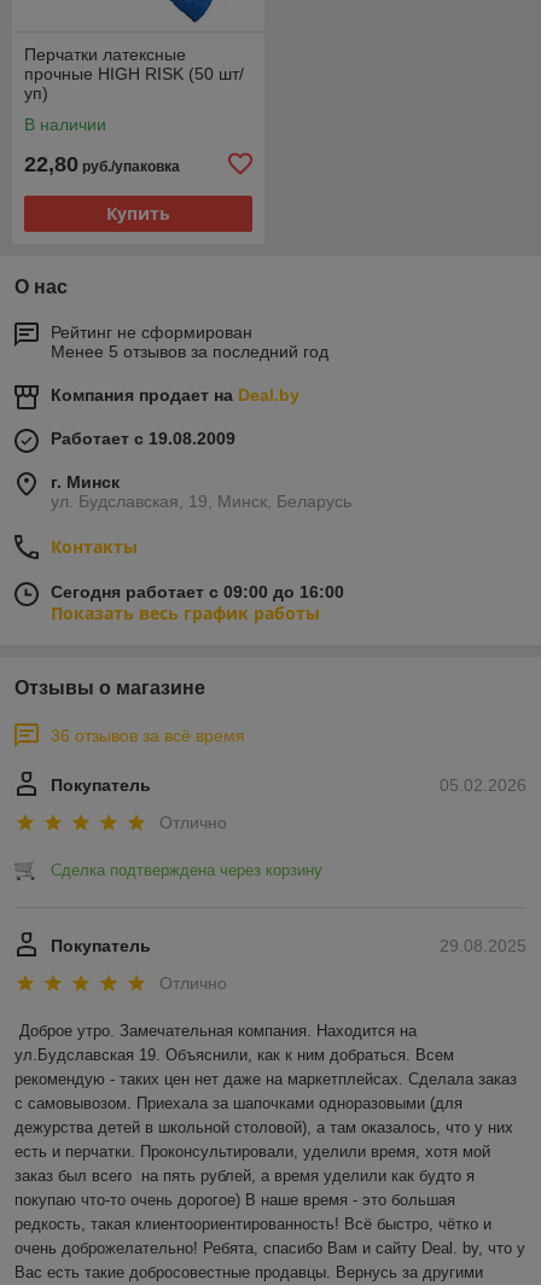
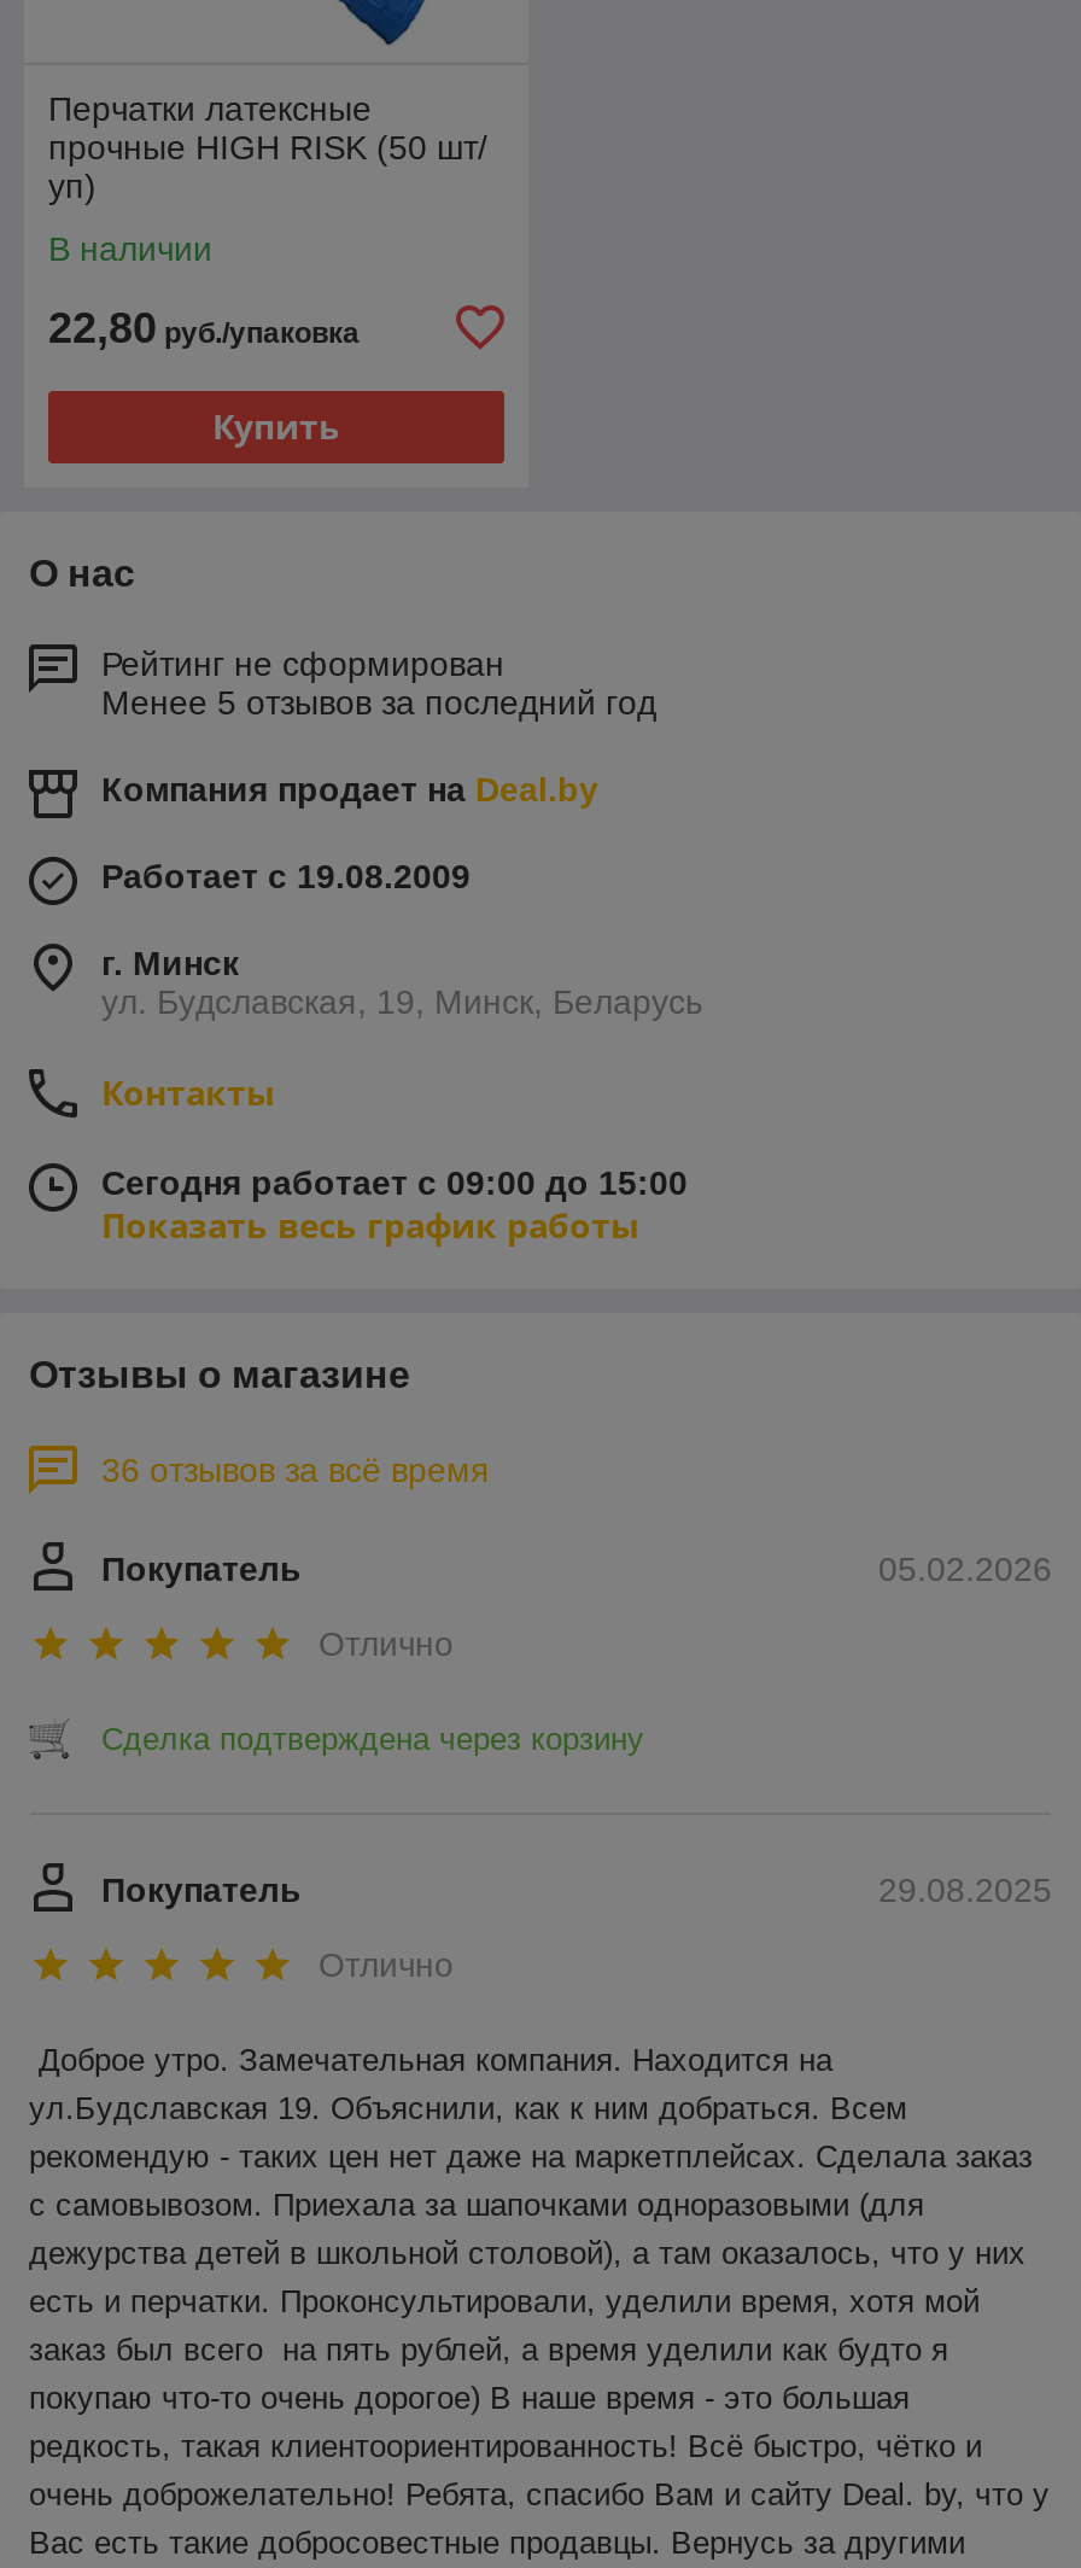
[51,582,344,601] Сегодня работает с 09:00 до 16:00 -> [101,1163,688,1201] Сегодня работает с 09:00 до 15:00

